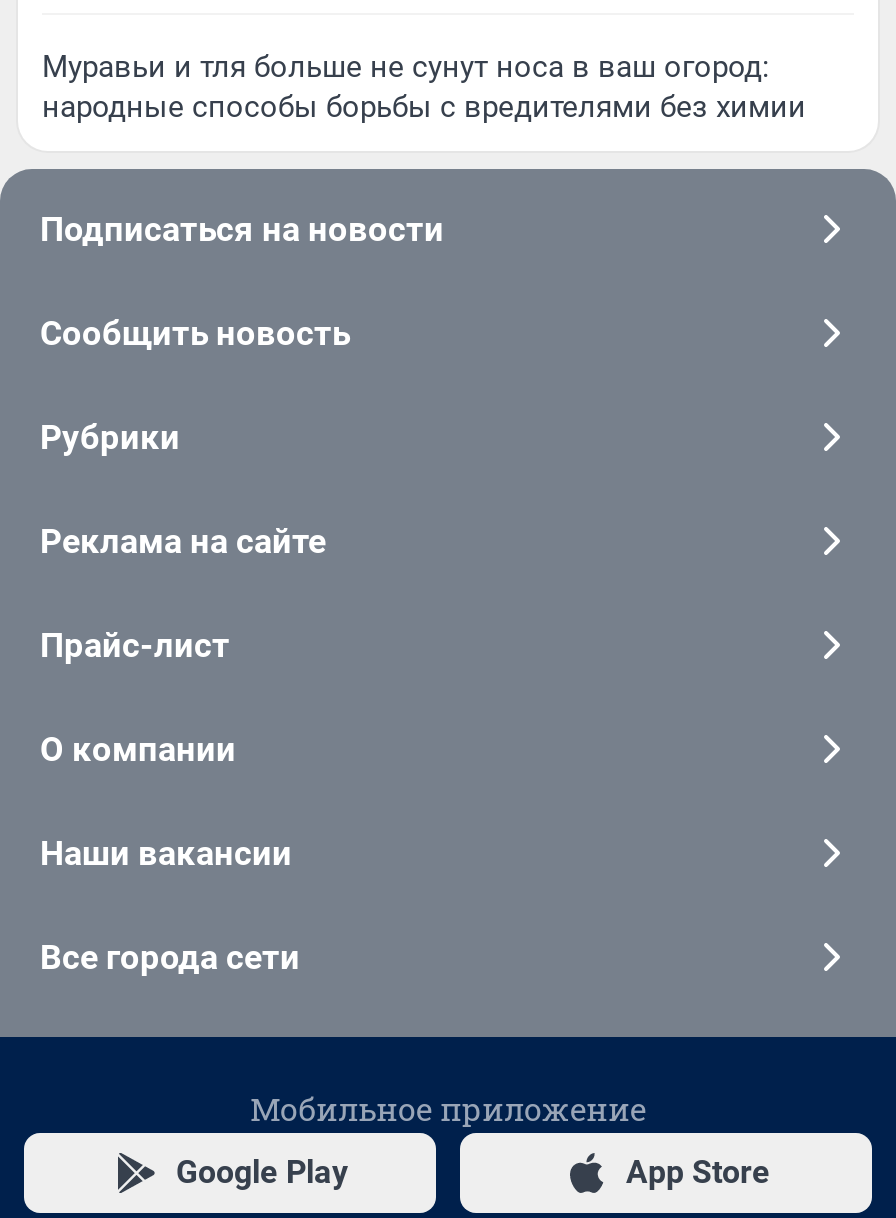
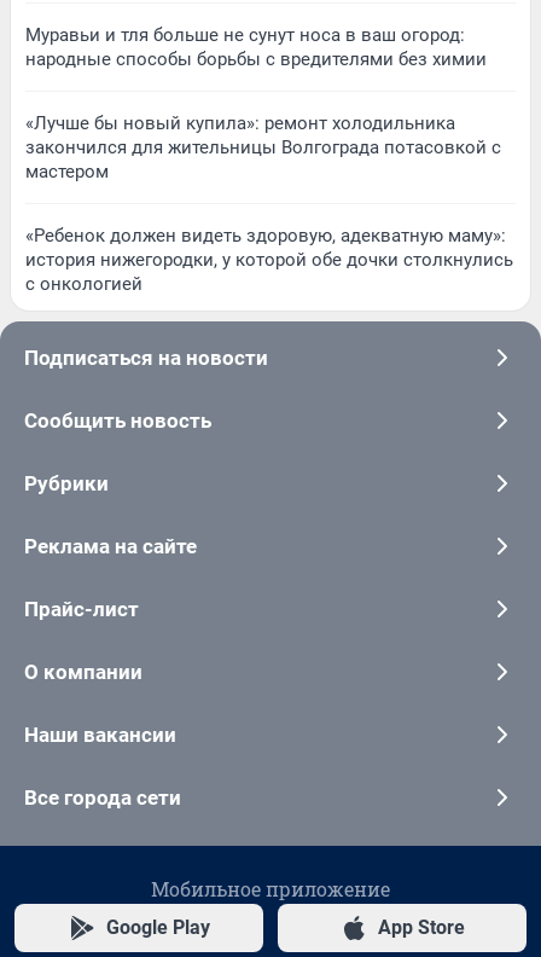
none -> [25,112,513,294] «Лучше бы новый купила»: ремонт холодильника | закончился для жительницы Волгограда потасовкой с | мастером | «Ребенок должен видеть здоровую, адекватную маму»: | история нижегородки, у которой обе дочки столкнулись | с онкологией

